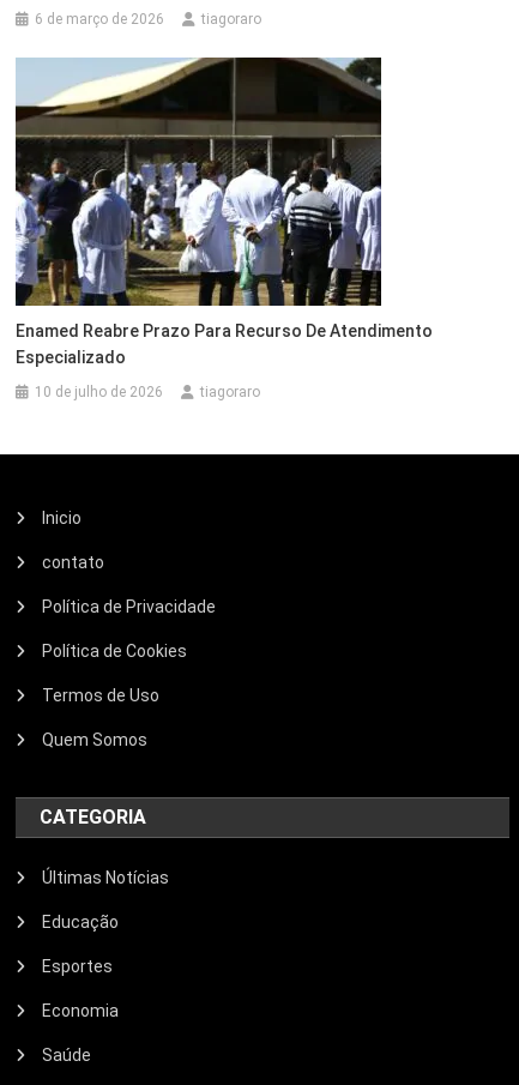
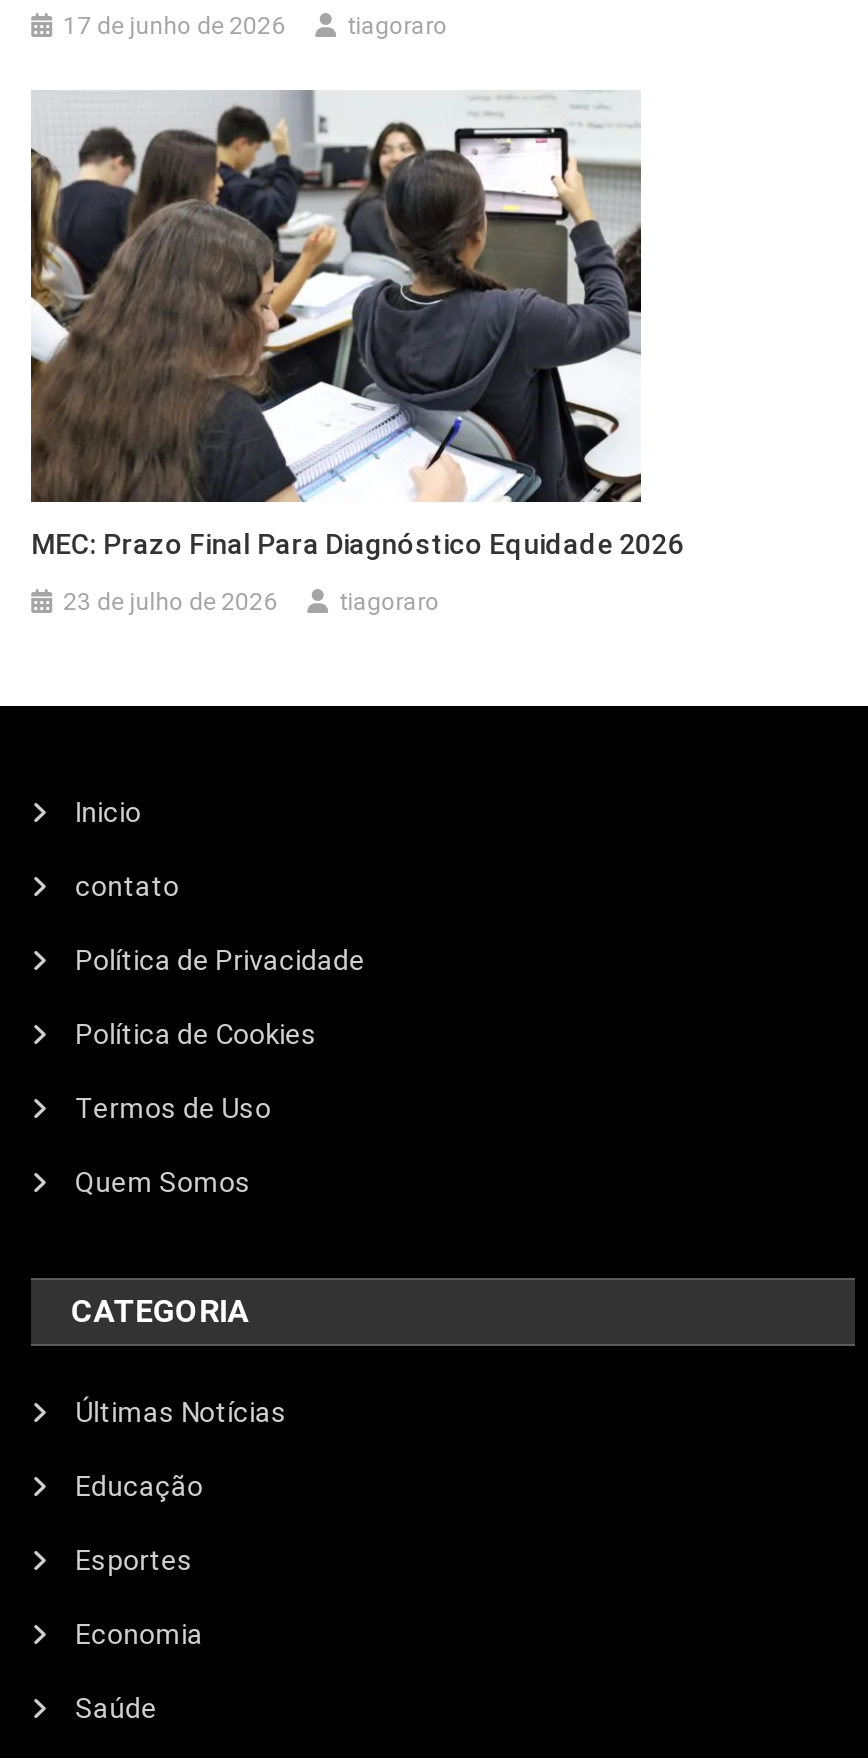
[35,11,164,28] 6 de março de 2026 -> [63,12,285,40] 17 de junho de 2026
[16,56,433,367] [image] | Enamed Reabre Prazo Para Recurso De Atendimento | Especializado -> [29,90,683,560] [image] | MEC: Prazo Final Para Diagnóstico Equidade 2026
[35,384,163,400] 10 de julho de 2026 -> [63,588,277,616] 23 de julho de 2026

